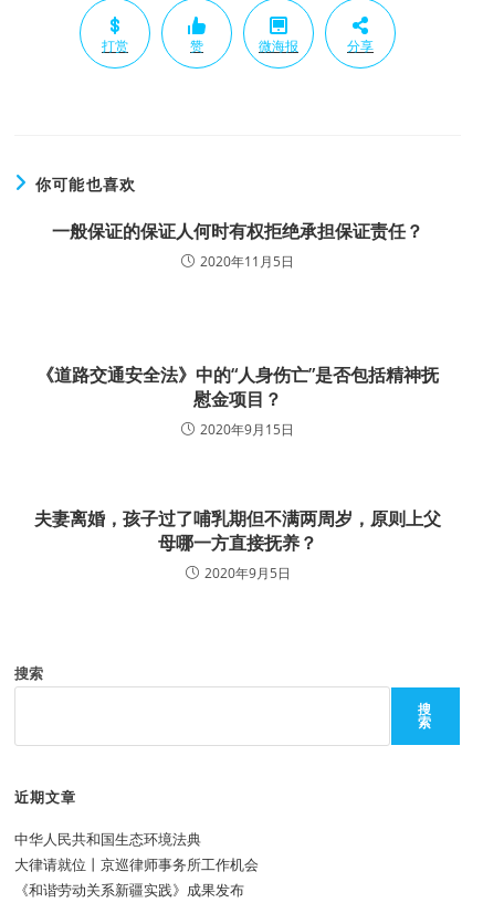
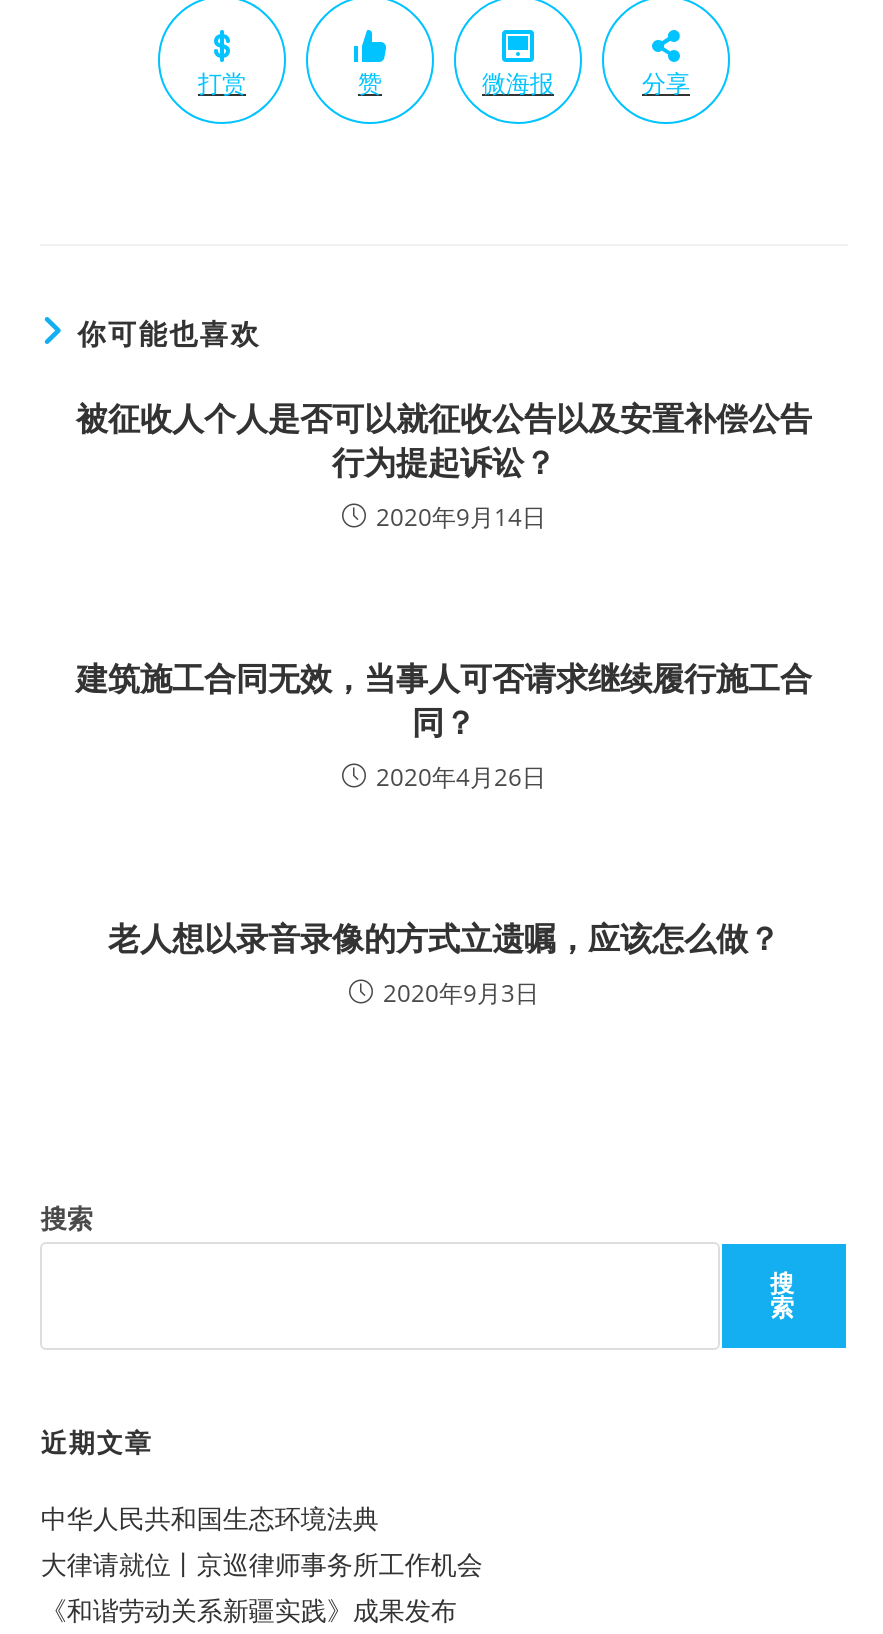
[52,219,423,271] 一般保证的保证人何时有权拒绝承担保证责任？ | 2020年11月5日 -> [76,397,812,535] 被征收人个人是否可以就征收公告以及安置补偿公告 | 行为提起诉讼？ | 2020年9月14日
[36,363,439,439] 《道路交通安全法》中的“人身伤亡”是否包括精神抚 | 慰金项目？ | 2020年9月15日 -> [76,657,812,795] 建筑施工合同无效，当事人可否请求继续履行施工合 | 同？ | 2020年4月26日
[34,507,441,583] 夫妻离婚，孩子过了哺乳期但不满两周岁，原则上父 | 母哪一方直接抚养？ | 2020年9月5日 -> [108,917,780,1011] 老人想以录音录像的方式立遗嘱，应该怎么做？ | 2020年9月3日

